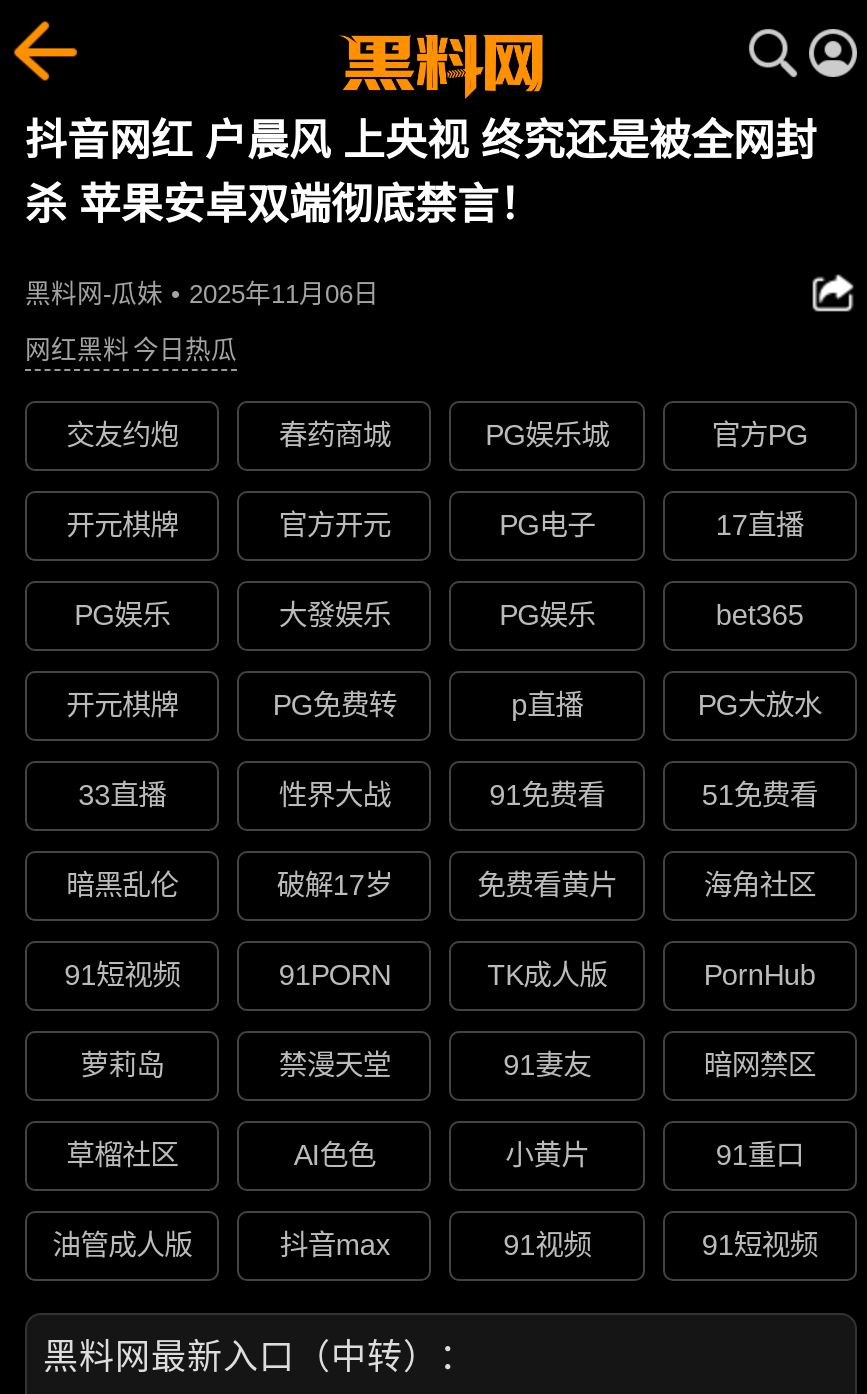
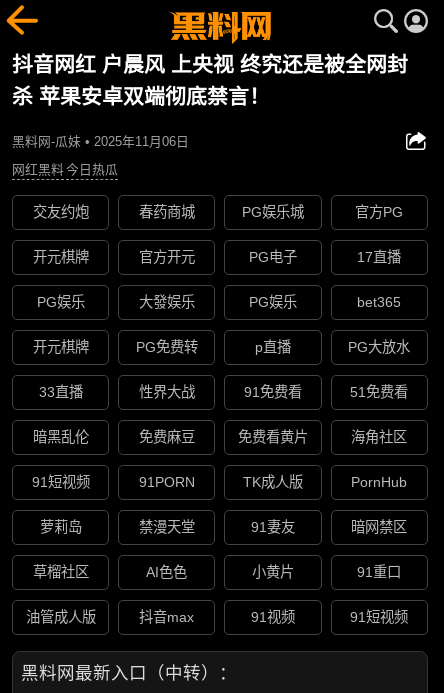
[277,870,393,902] 破解17岁 -> [139,429,195,445] 免费麻豆

